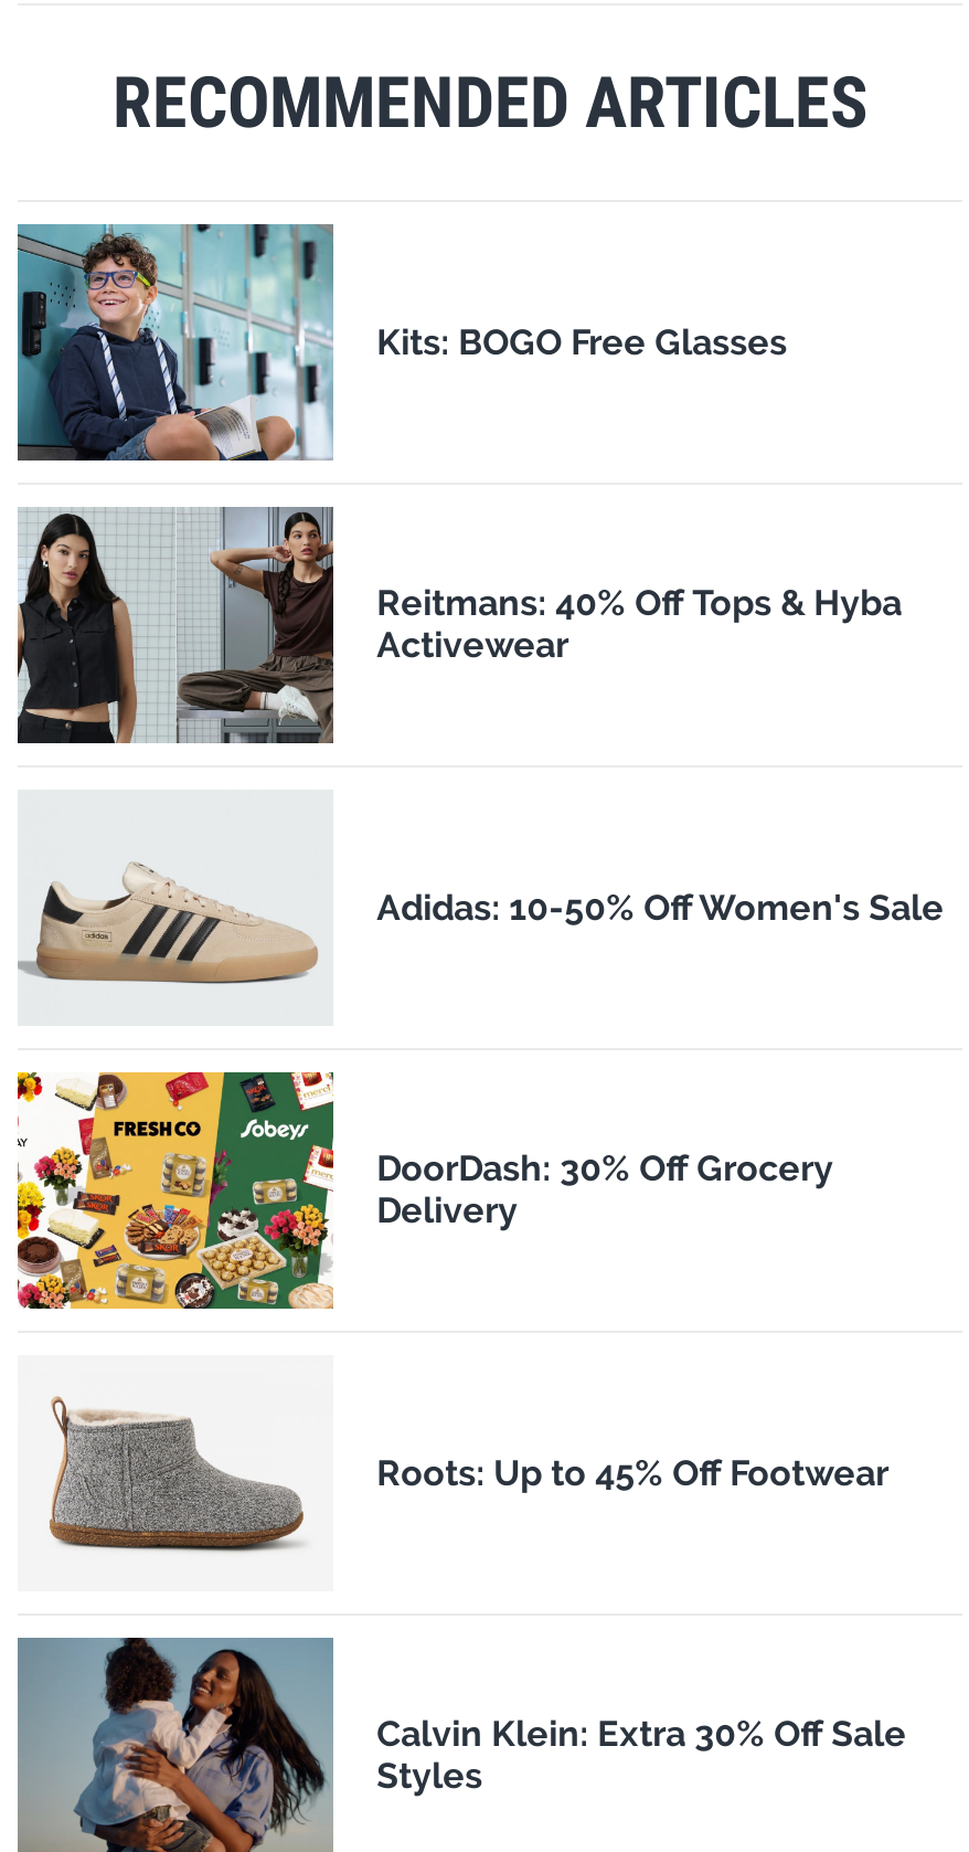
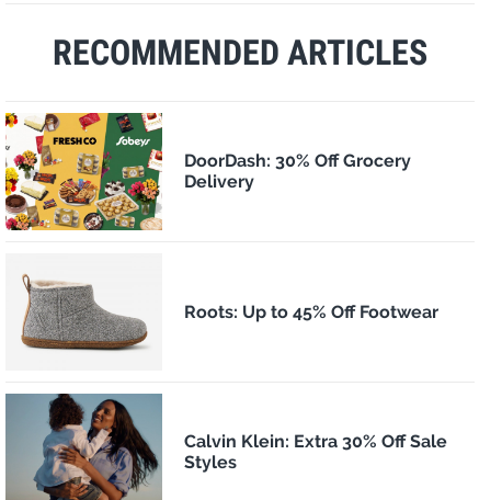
[15,222,787,463] [image] | Kits: BOGO Free Glasses -> none
[15,505,902,745] [image] | Reitmans: 40% Off Tops & Hyba | Activewear -> none
[20,860,944,986] [image] | Adidas: 10-50% Off Women's Sale -> none

